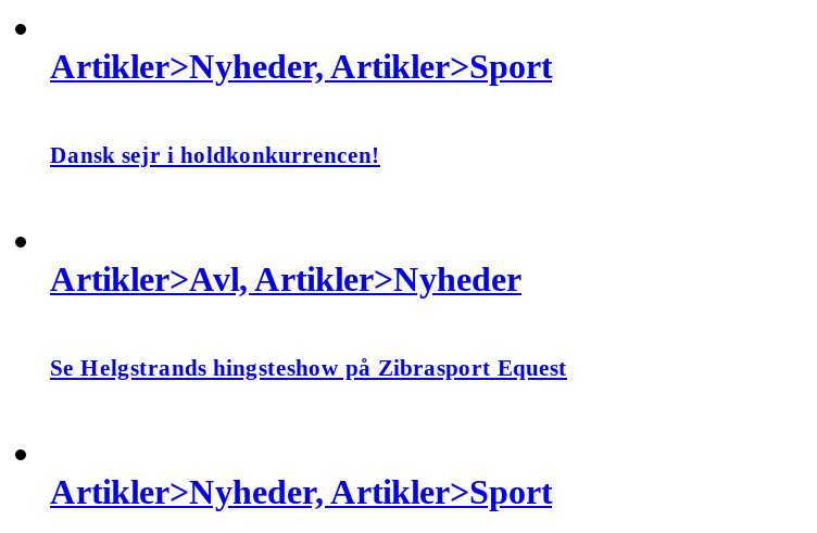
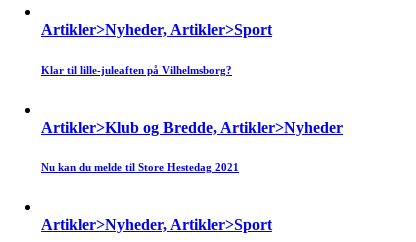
[50,142,380,168] Dansk sejr i holdkonkurrencen! -> [41,63,232,75] Klar til lille-juleaften på Vilhelmsborg?
[50,262,521,299] Artikler>Avl, Artikler>Nyheder -> [41,118,343,135] Artikler>Klub og Bredde, Artikler>Nyheder
[50,355,567,381] Se Helgstrands hingsteshow på Zibrasport Equest -> [41,161,239,173] Nu kan du melde til Store Hestedag 2021

